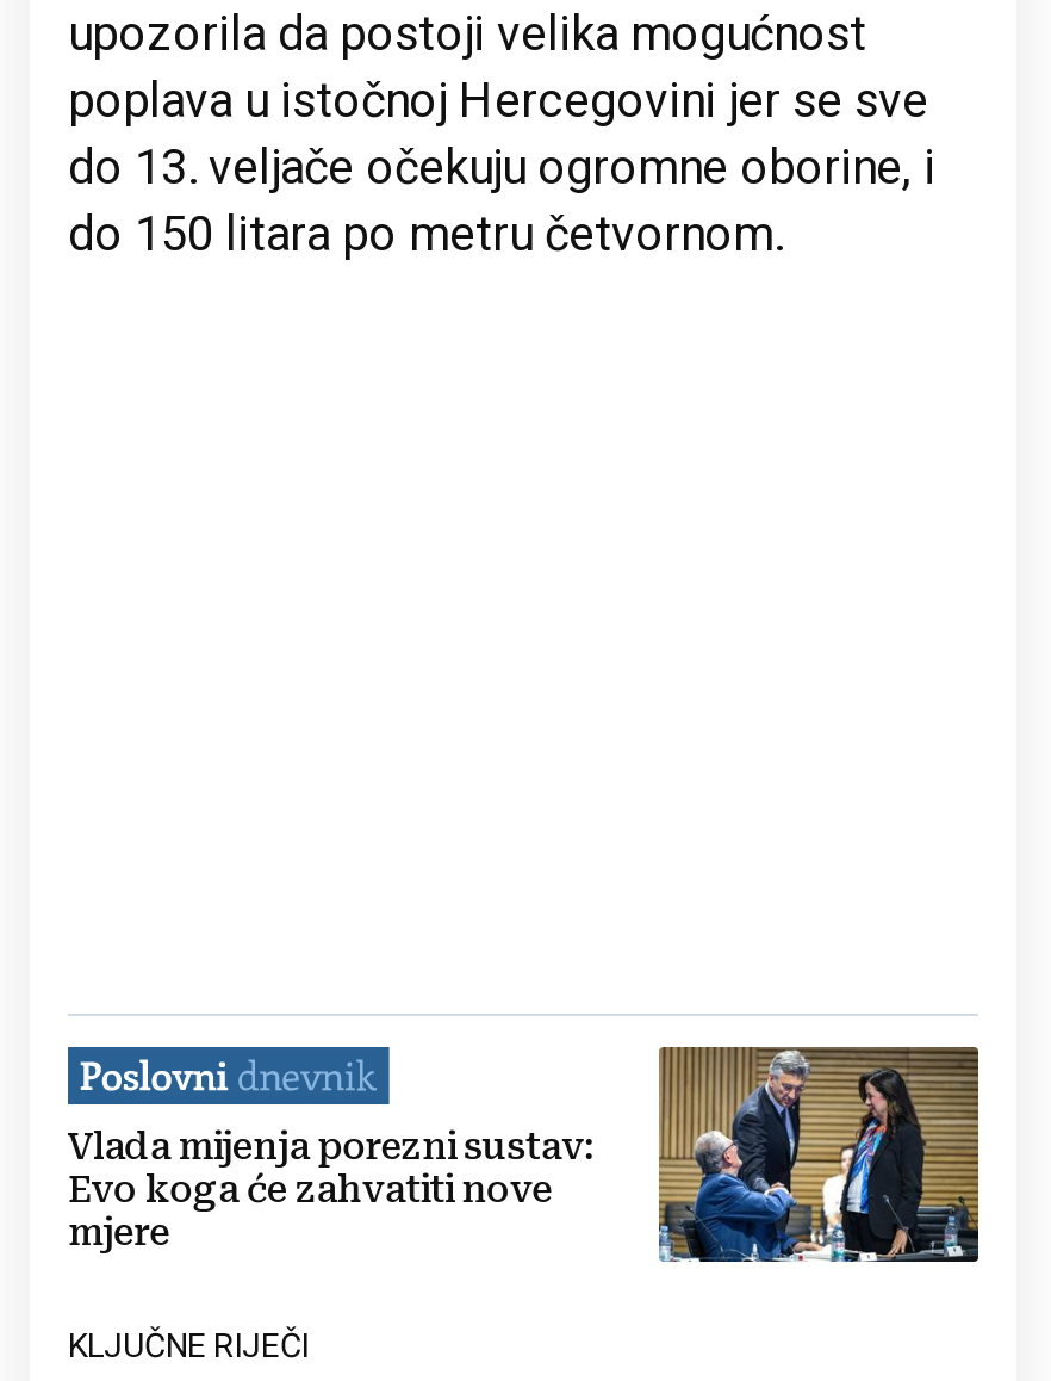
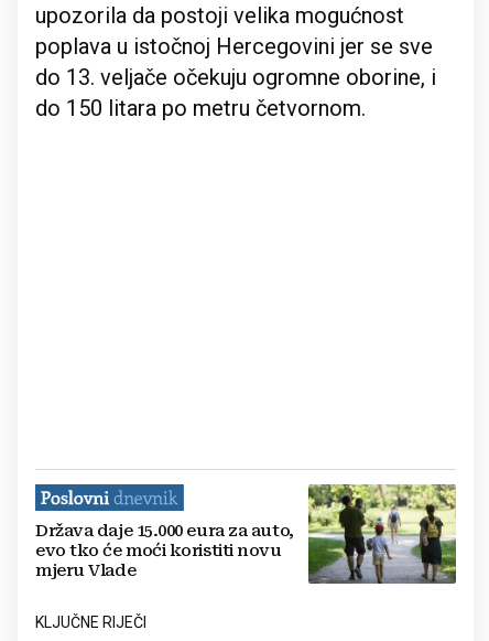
[68,1045,981,1262] [image] | Vlada mijenja porezni sustav: | Evo koga će zahvatiti nove | mjere -> [35,483,457,585] [image] | Država daje 15.000 eura za auto, | evo tko će moći koristiti novu | mjeru Vlade

